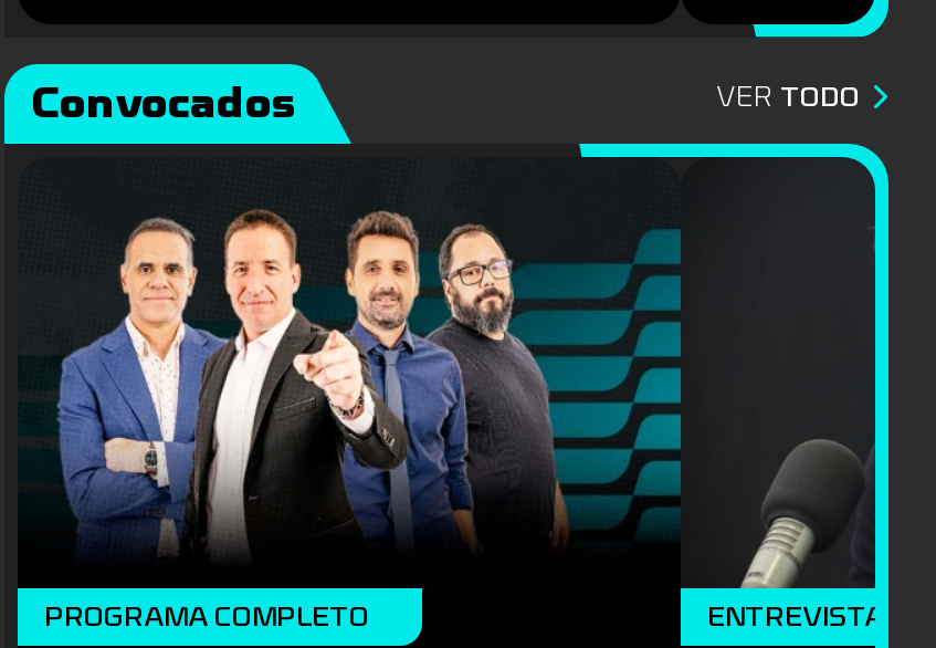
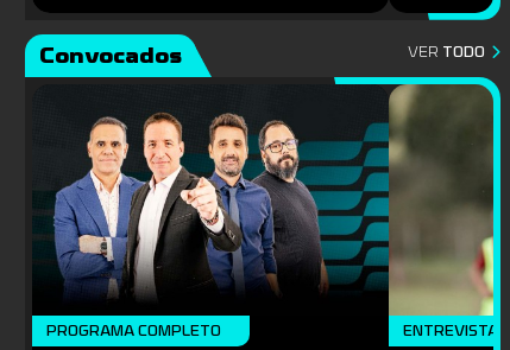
[681,155,877,590] [image] -> [388,83,495,317] [image]

